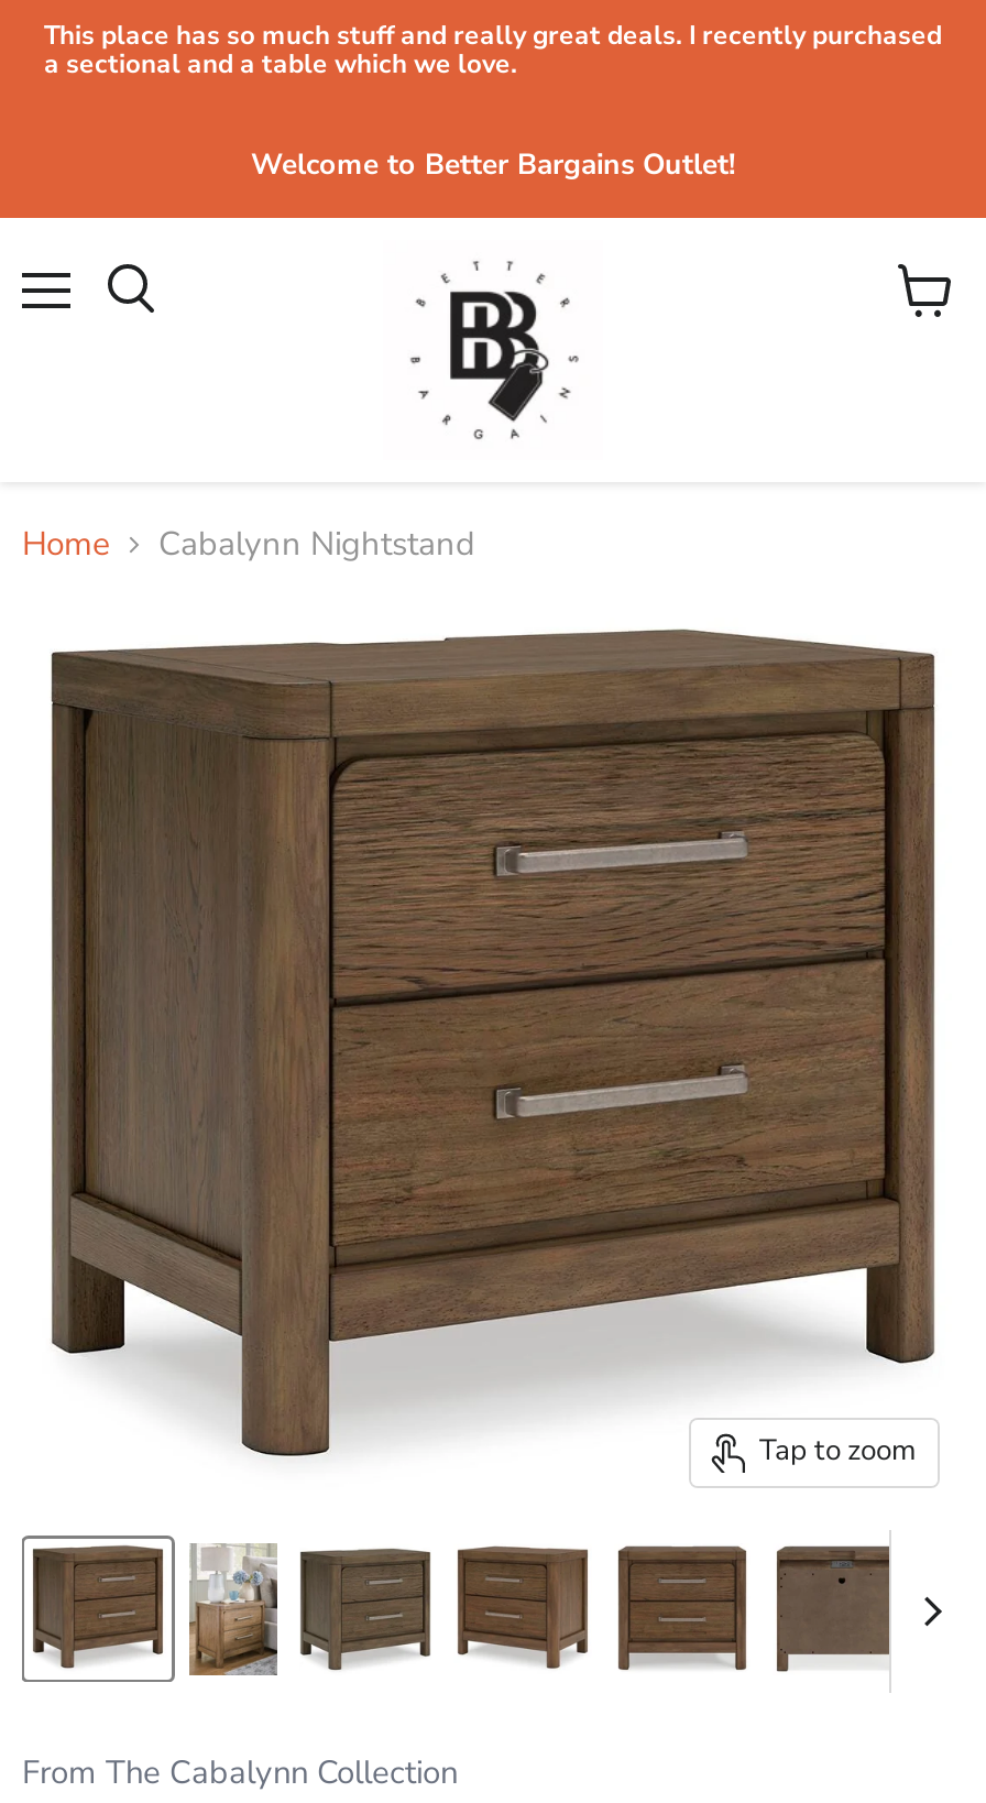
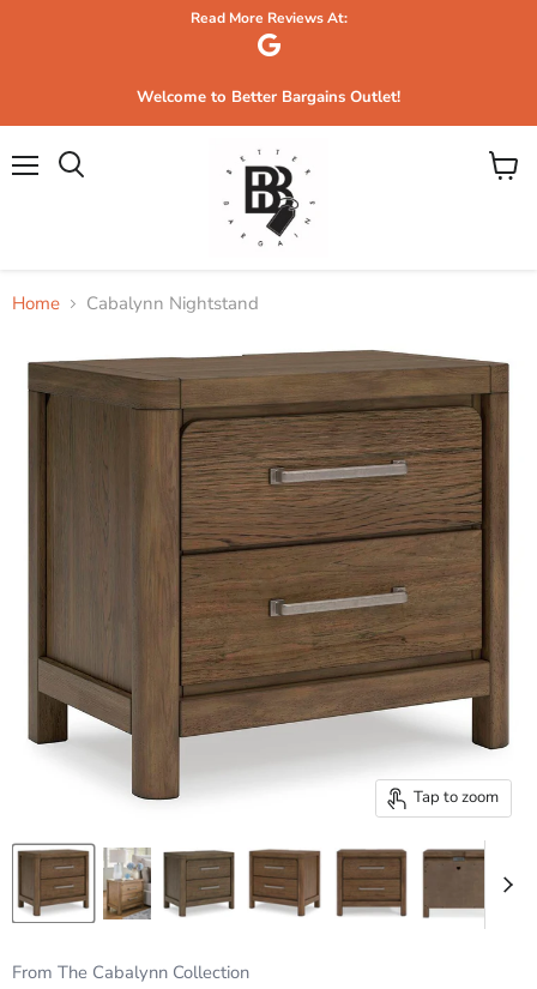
[44,18,942,81] This place has so much stuff and really great deals. I recently purchased | a sectional and a table which we love. -> [190,8,347,27] Read More Reviews At:

